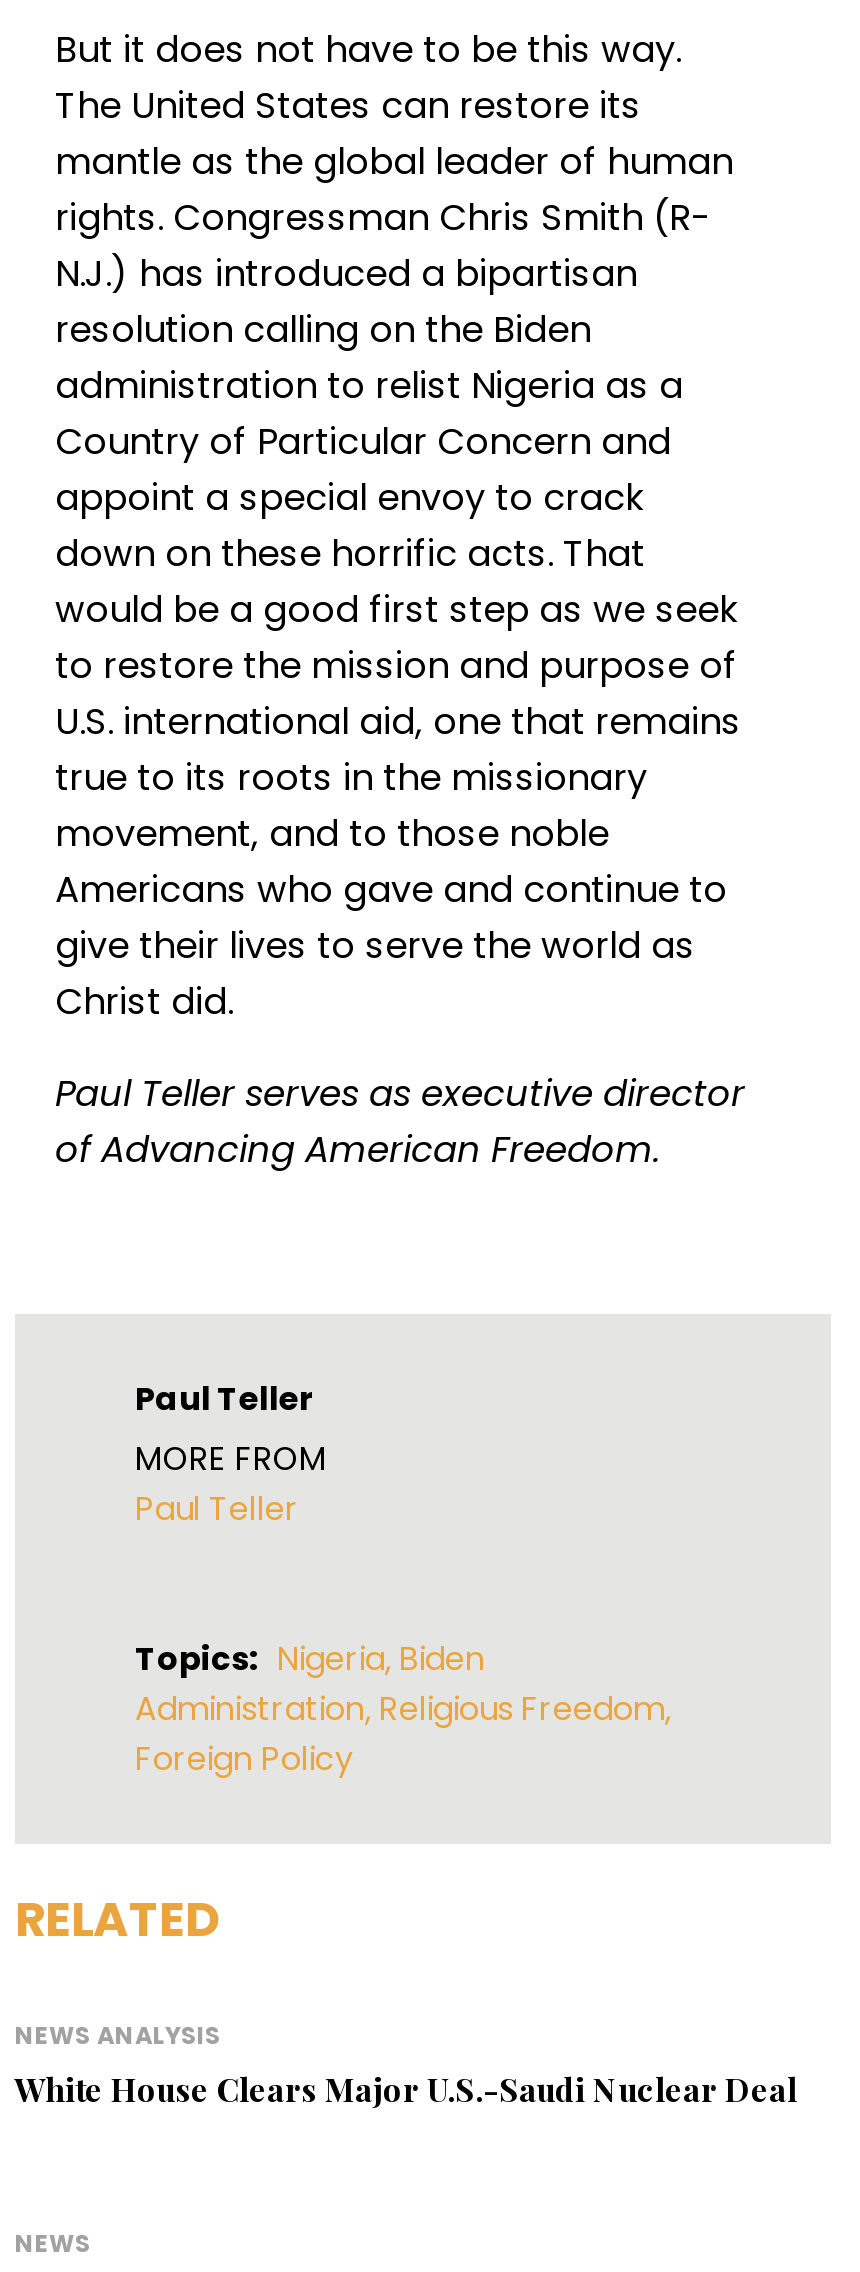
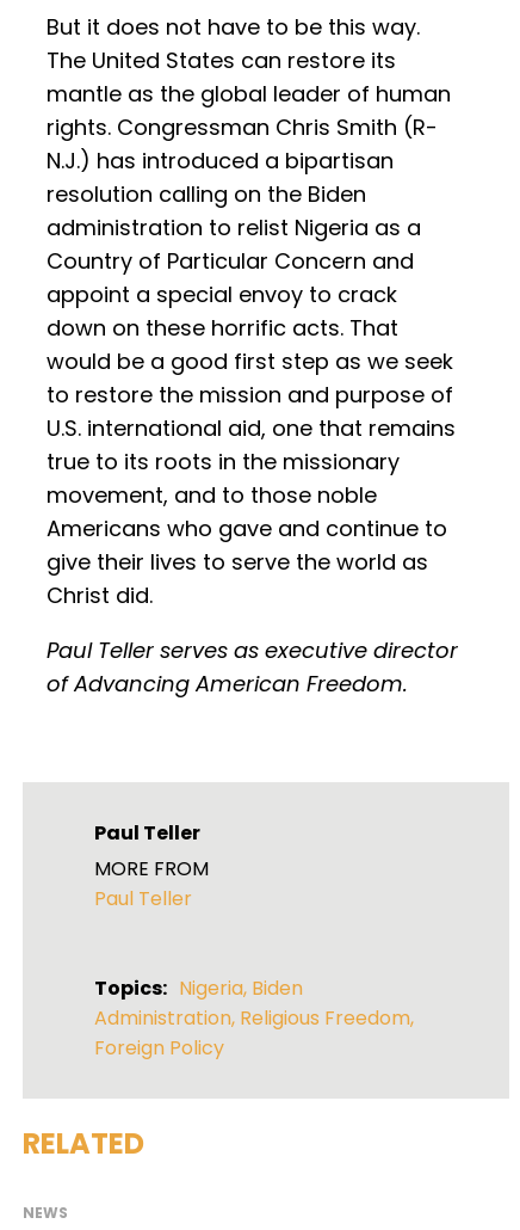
[15,2018,797,2110] NEWS ANALYSIS | White House Clears Major U.S.-Saudi Nuclear Deal -> none

